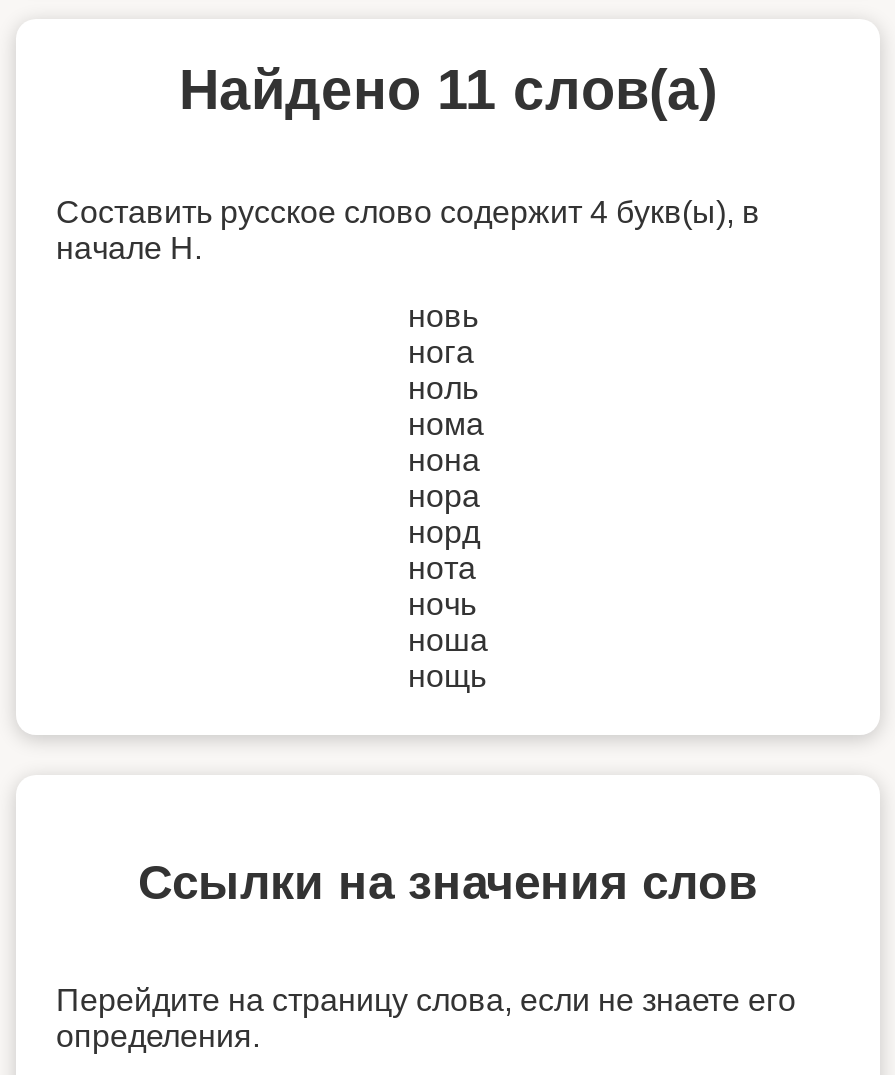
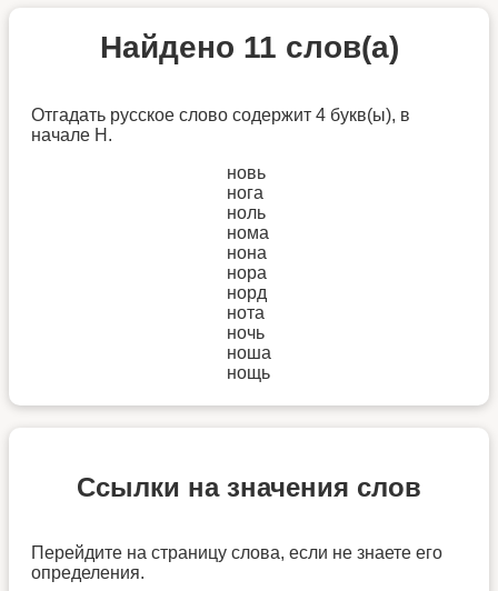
[56,195,760,229] Составить русское слово содержит 4 букв(ы), в -> [31,105,410,124] Отгадать русское слово содержит 4 букв(ы), в

